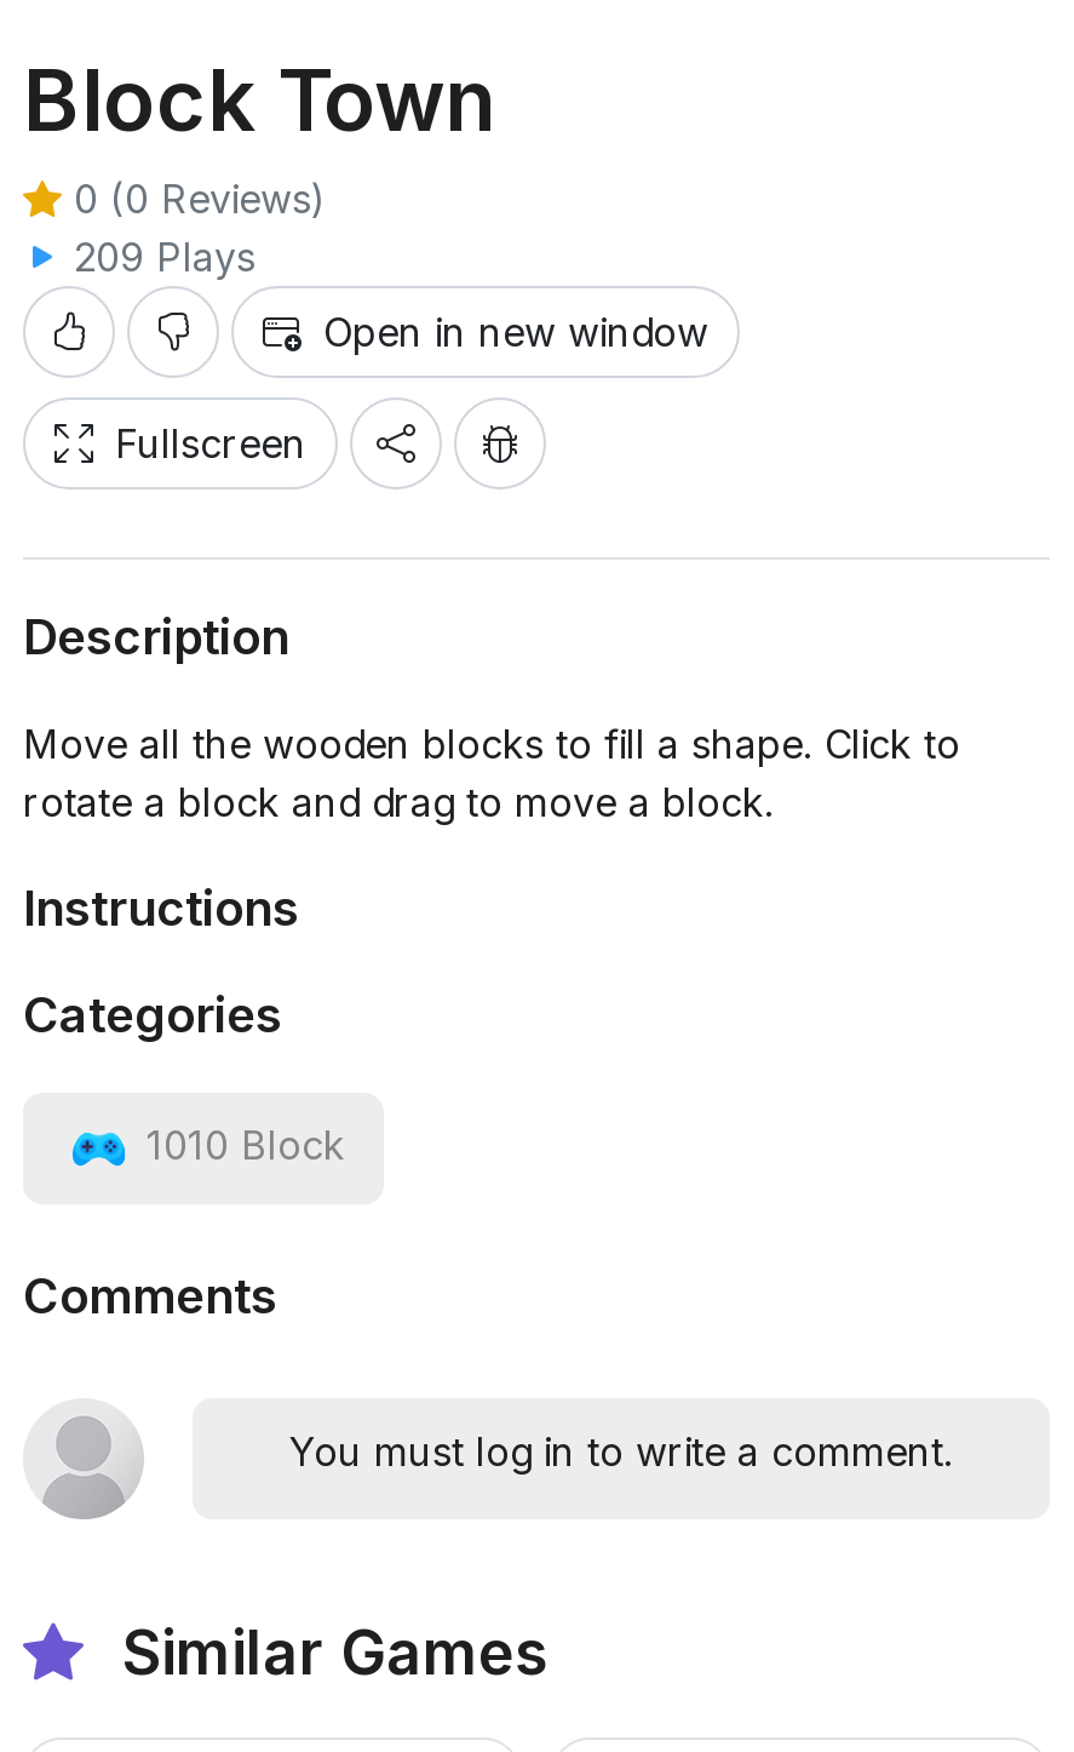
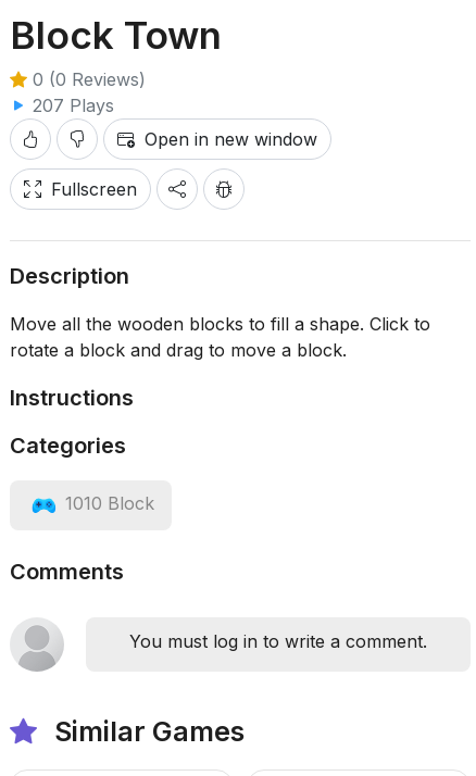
[62,233,255,281] 209 Plays -> [27,95,114,116] 207 Plays

